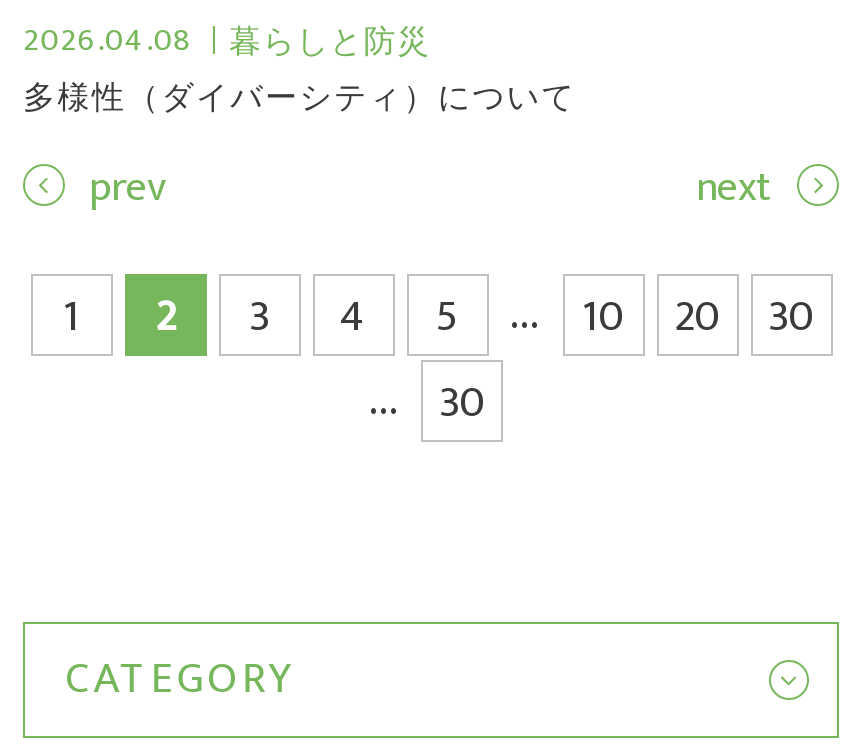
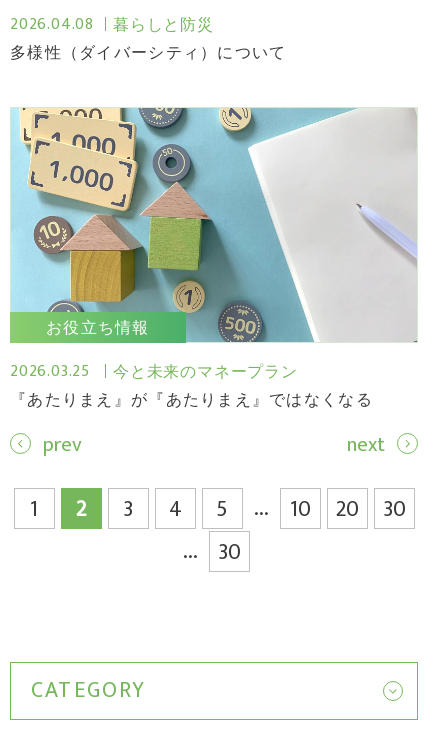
none -> [9,107,418,408] [image] | お役立ち情報 | 2026.03.25 | 今と未来のマネープラン | 『あたりまえ』が『あたりまえ』ではなくなる

